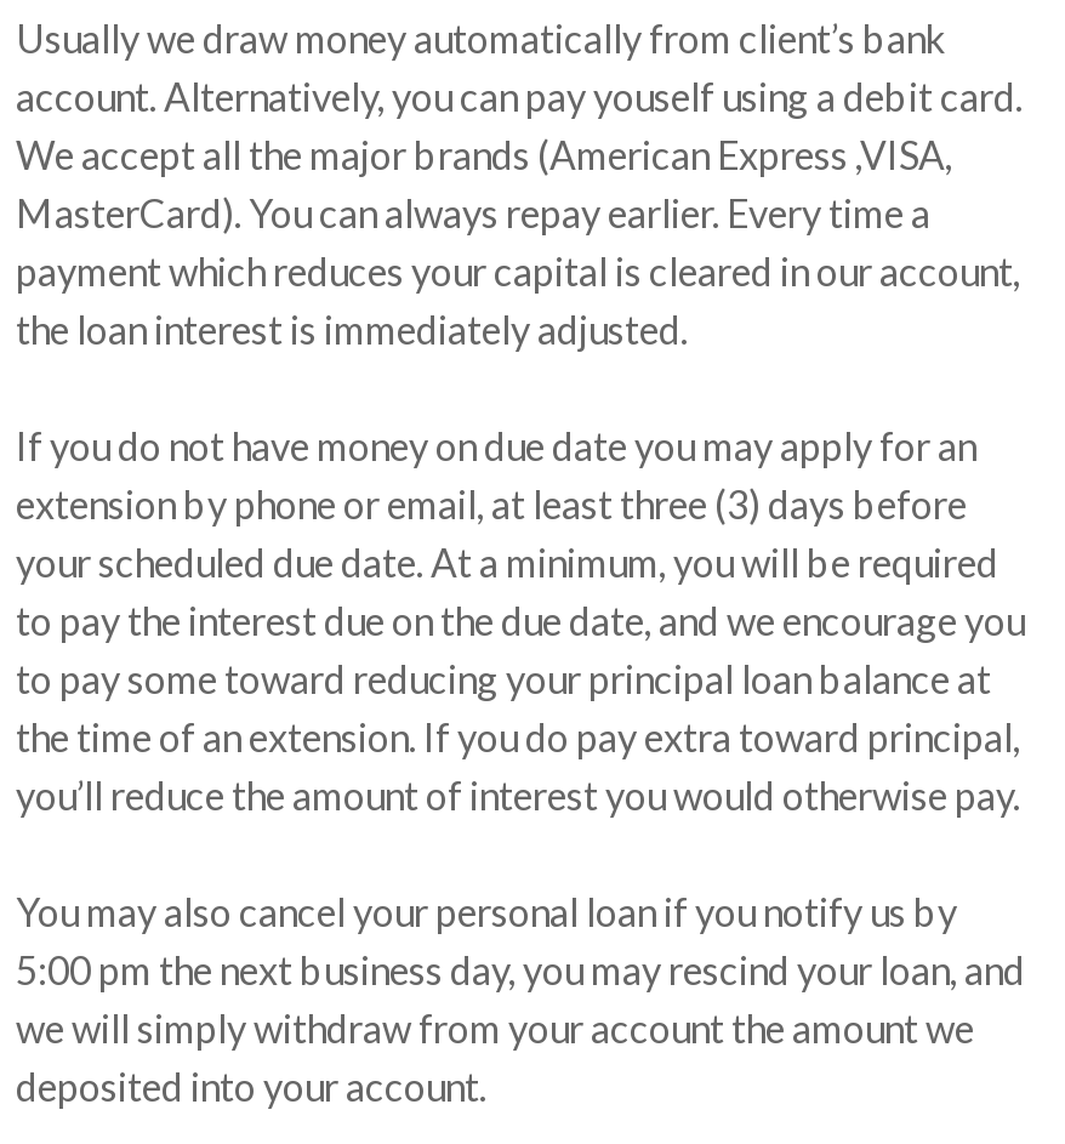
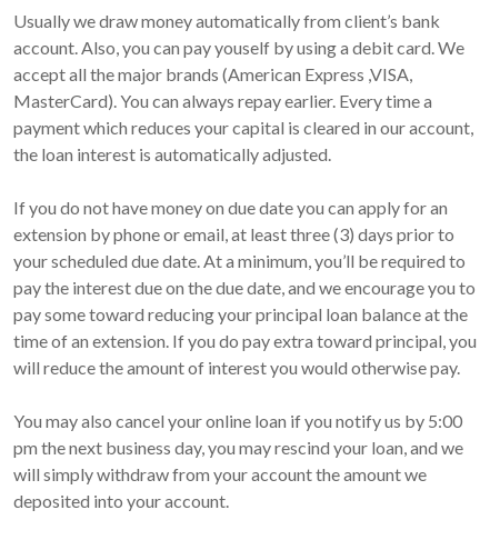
[16,73,1023,177] account. Alternatively, you can pay youself using a debit card. | We accept all the major brands (American Express ,VISA, -> [13,37,464,84] account. Also, you can pay youself by using a debit card. We | accept all the major brands (American Express ,VISA,
[16,306,688,352] the loan interest is immediately adjusted. -> [13,143,331,164] the loan interest is automatically adjusted.
[16,422,1025,818] If you do not have money on due date you may apply for an | extension by phone or email, at least three (3) days before | your scheduled due date. At a minimum, you will be required | to pay the interest due on the due date, and we encourage you | to pay some toward reducing your principal loan balance at | the time of an extension. If you do pay extra toward principal, | you’ll reduce the amount of interest you would otherwise pay. -> [13,197,477,378] If you do not have money on due date you can apply for an | extension by phone or email, at least three (3) days prior to | your scheduled due date. At a minimum, you’ll be required to | pay the interest due on the due date, and we encourage you to | pay some toward reducing your principal loan balance at the | time of an extension. If you do pay extra toward principal, you | will reduce the amount of interest you would otherwise pay.
[16,888,1025,1051] You may also cancel your personal loan if you notify us by | 5:00 pm the next business day, you may rescind your loan, and | we will simply withdraw from your account the amount we -> [13,410,463,484] You may also cancel your online loan if you notify us by 5:00 | pm the next business day, you may rescind your loan, and we | will simply withdraw from your account the amount we

